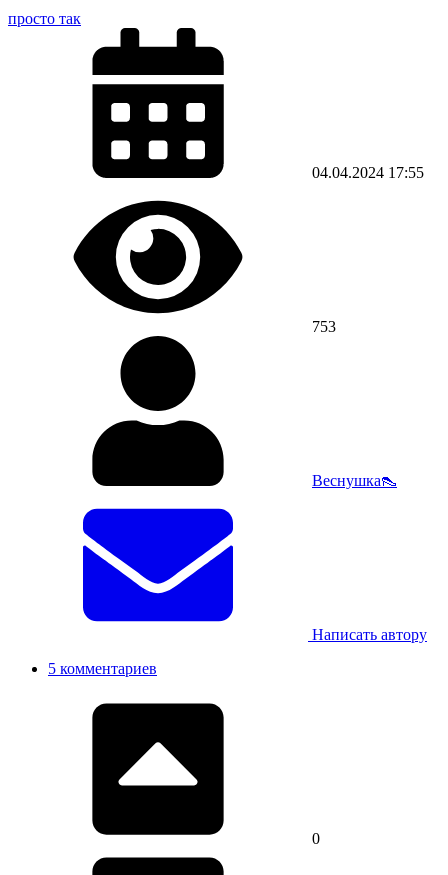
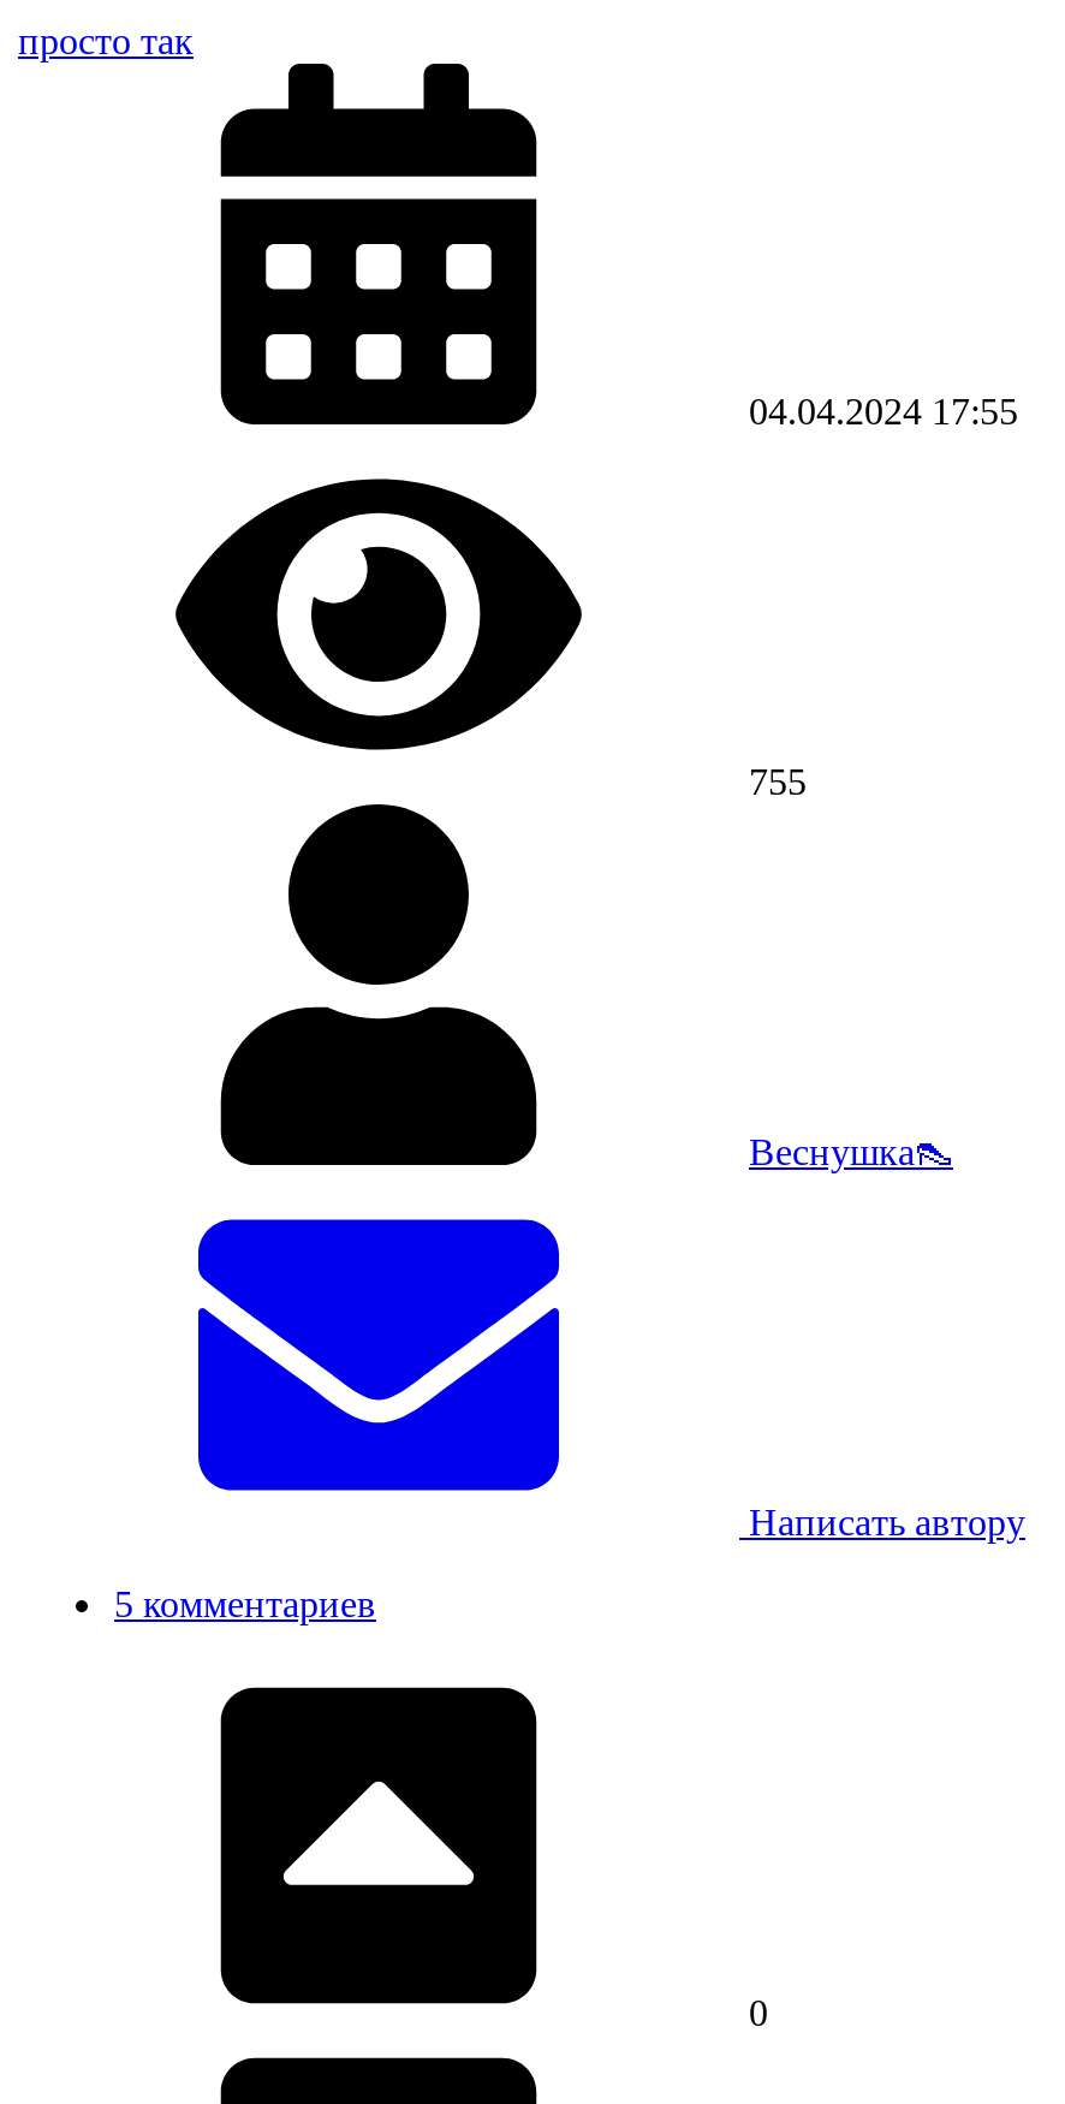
[308,318,336,335] 753 -> [739,761,807,802] 755

